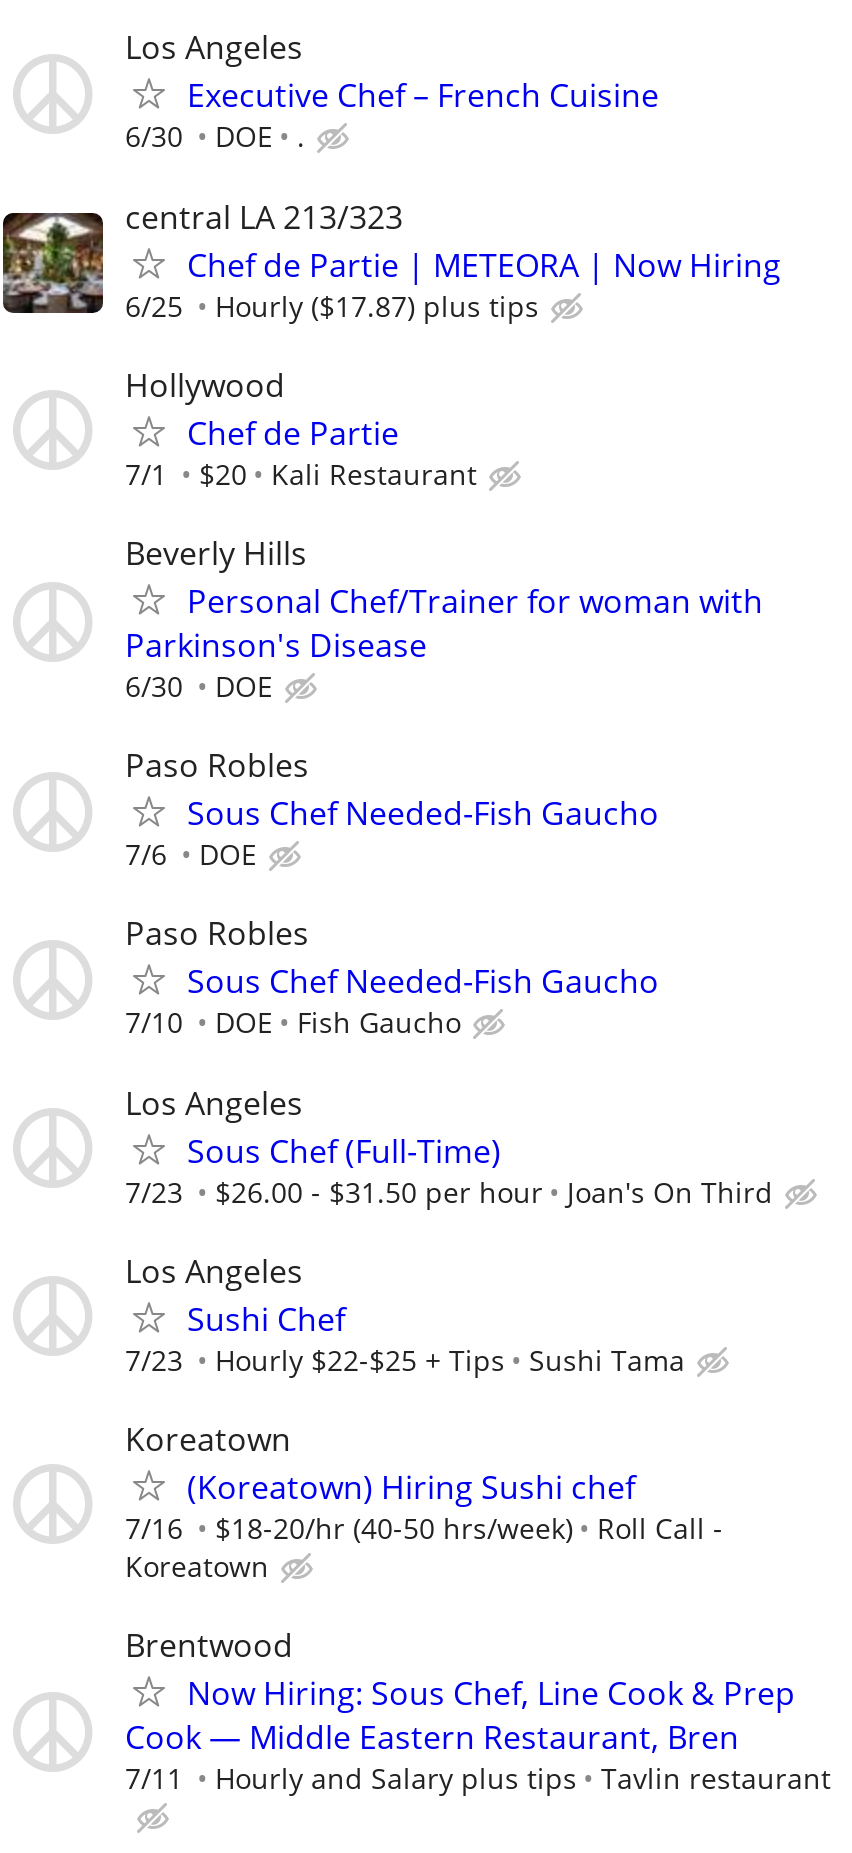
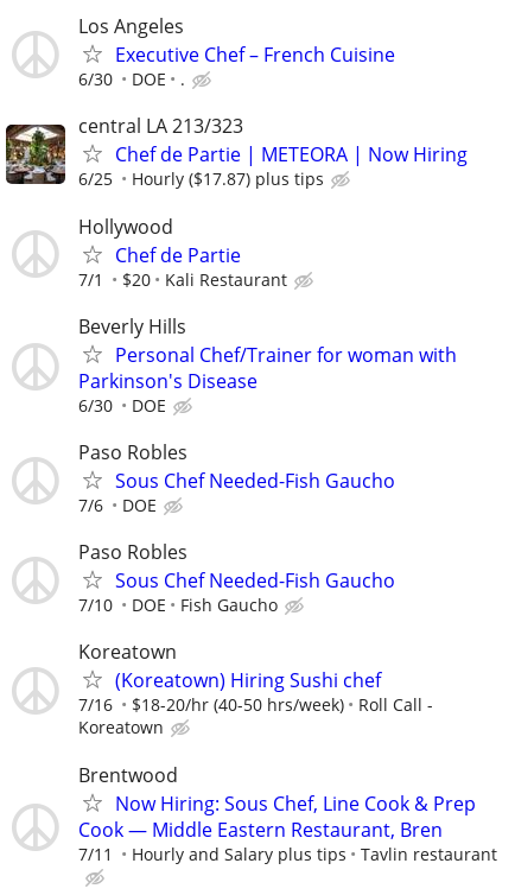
[125,1080,773,1378] Los Angeles | Sous Chef (Full-Time) | 7/23 | $26.00 - $31.50 per hour | Joan's On Third | Los Angeles | Sushi Chef | 7/23 | Hourly $22-$25 + Tips | Sushi Tama -> none

